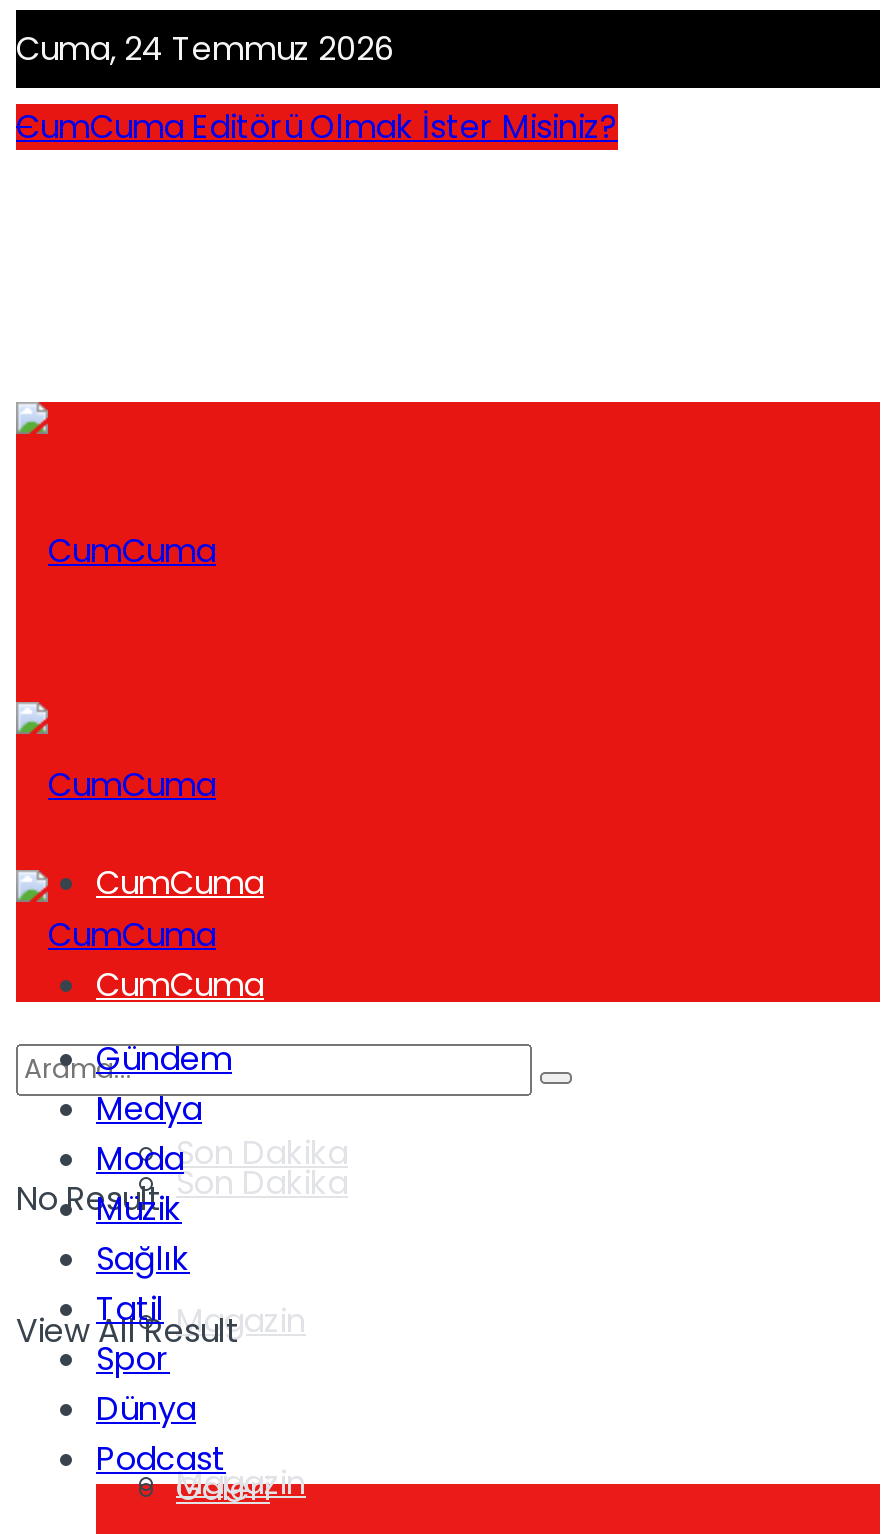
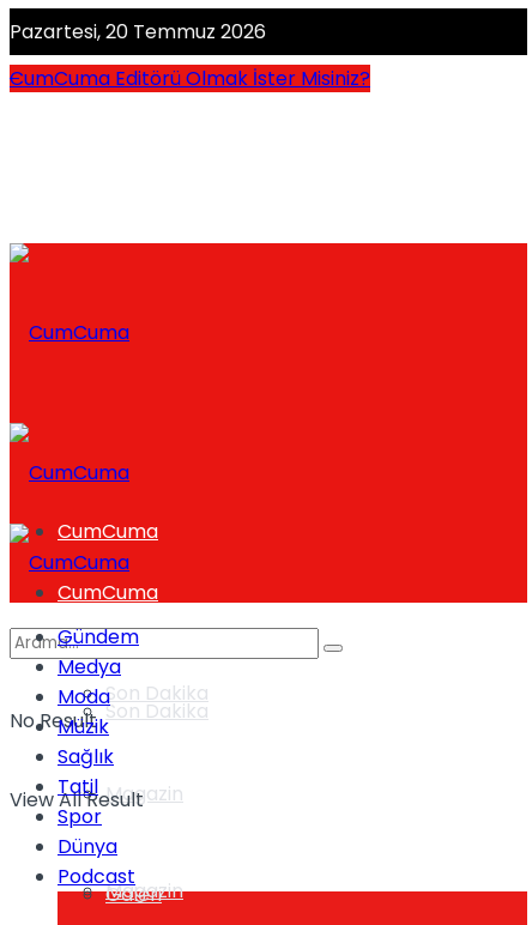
[16,26,394,72] Cuma, 24 Temmuz 2026 -> [10,18,266,46] Pazartesi, 20 Temmuz 2026

